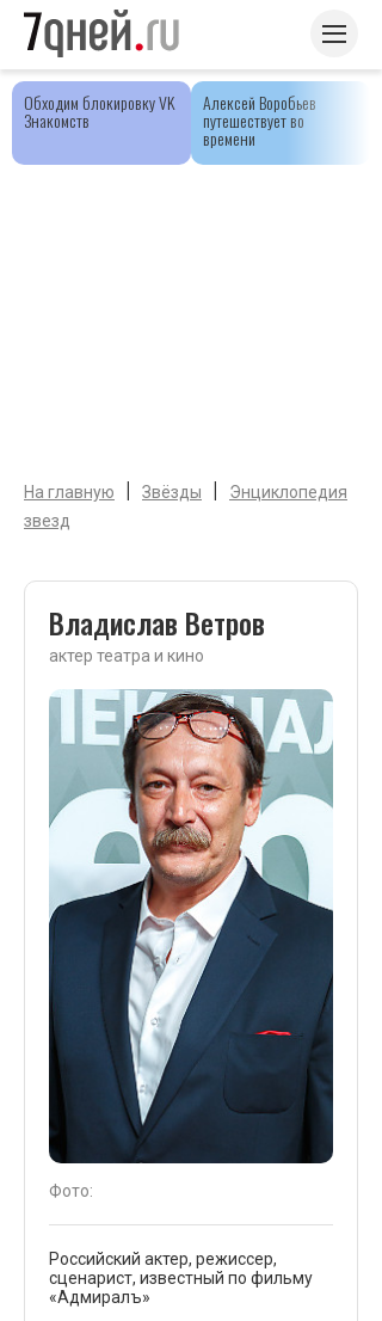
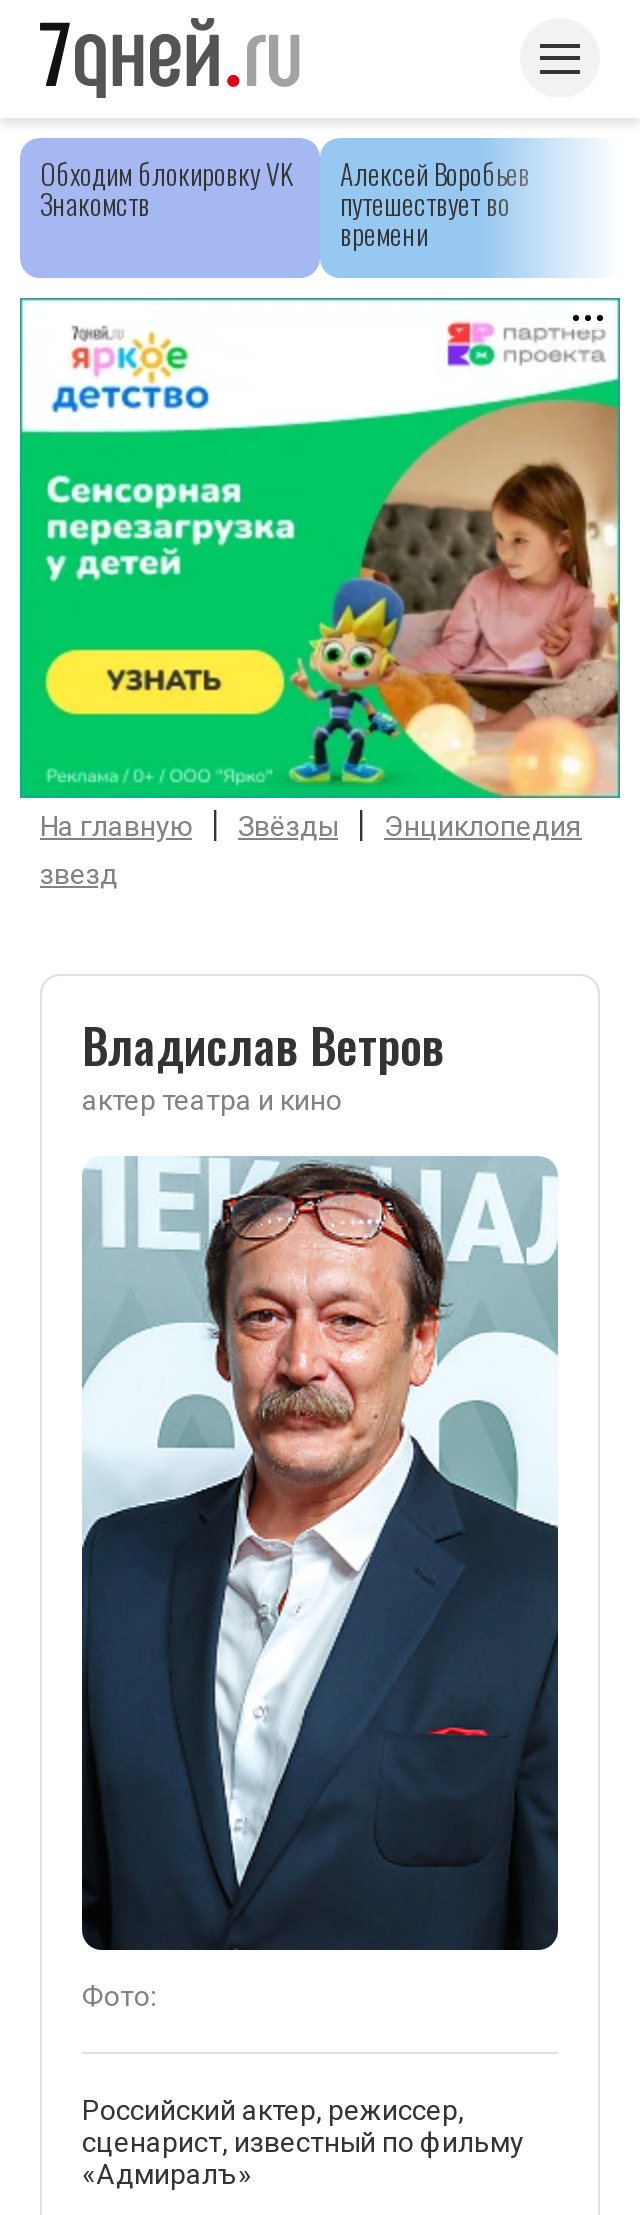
none -> [18,296,622,800] [image]

